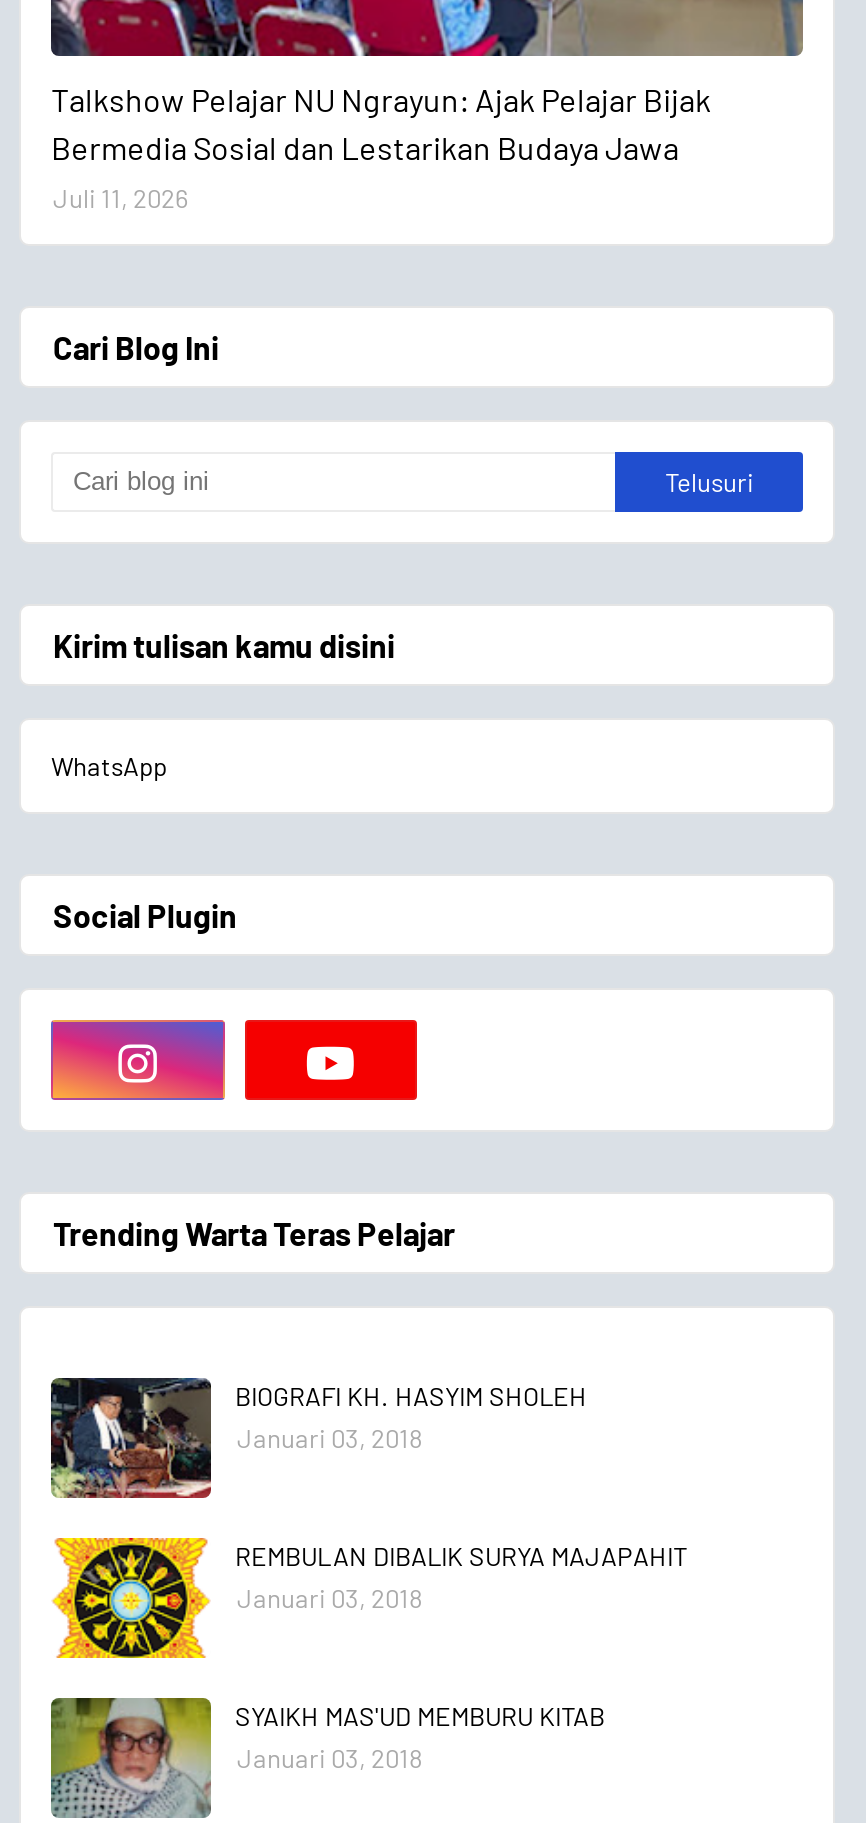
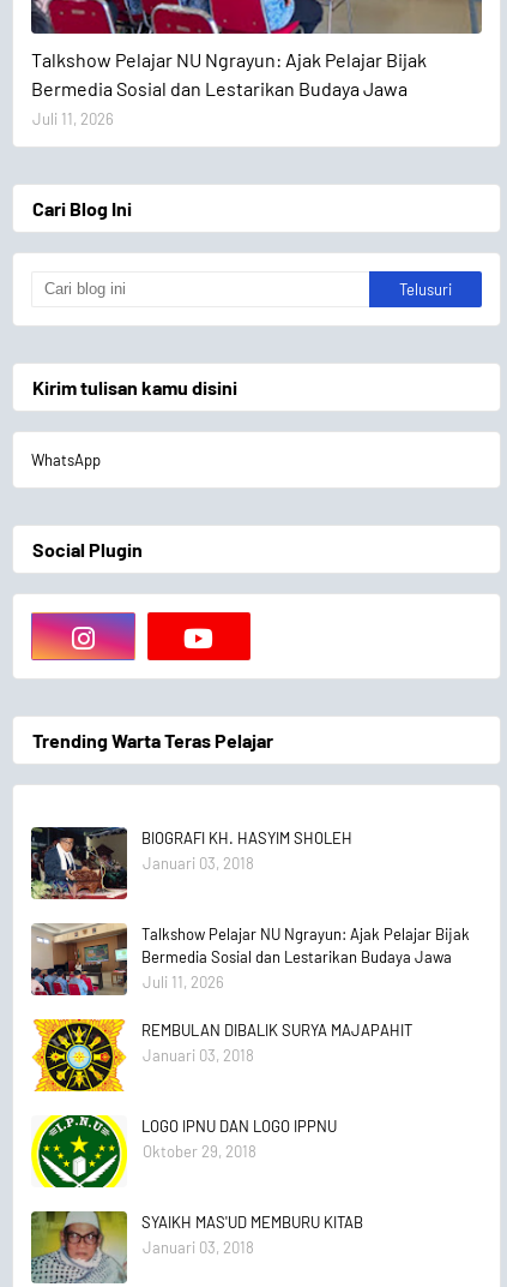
none -> [31,924,470,996] [image] | Talkshow Pelajar NU Ngrayun: Ajak Pelajar Bijak | Bermedia Sosial dan Lestarikan Budaya Jawa | Juli 11, 2026
none -> [30,1115,337,1187] [image] | LOGO IPNU DAN LOGO IPPNU | Oktober 29, 2018

